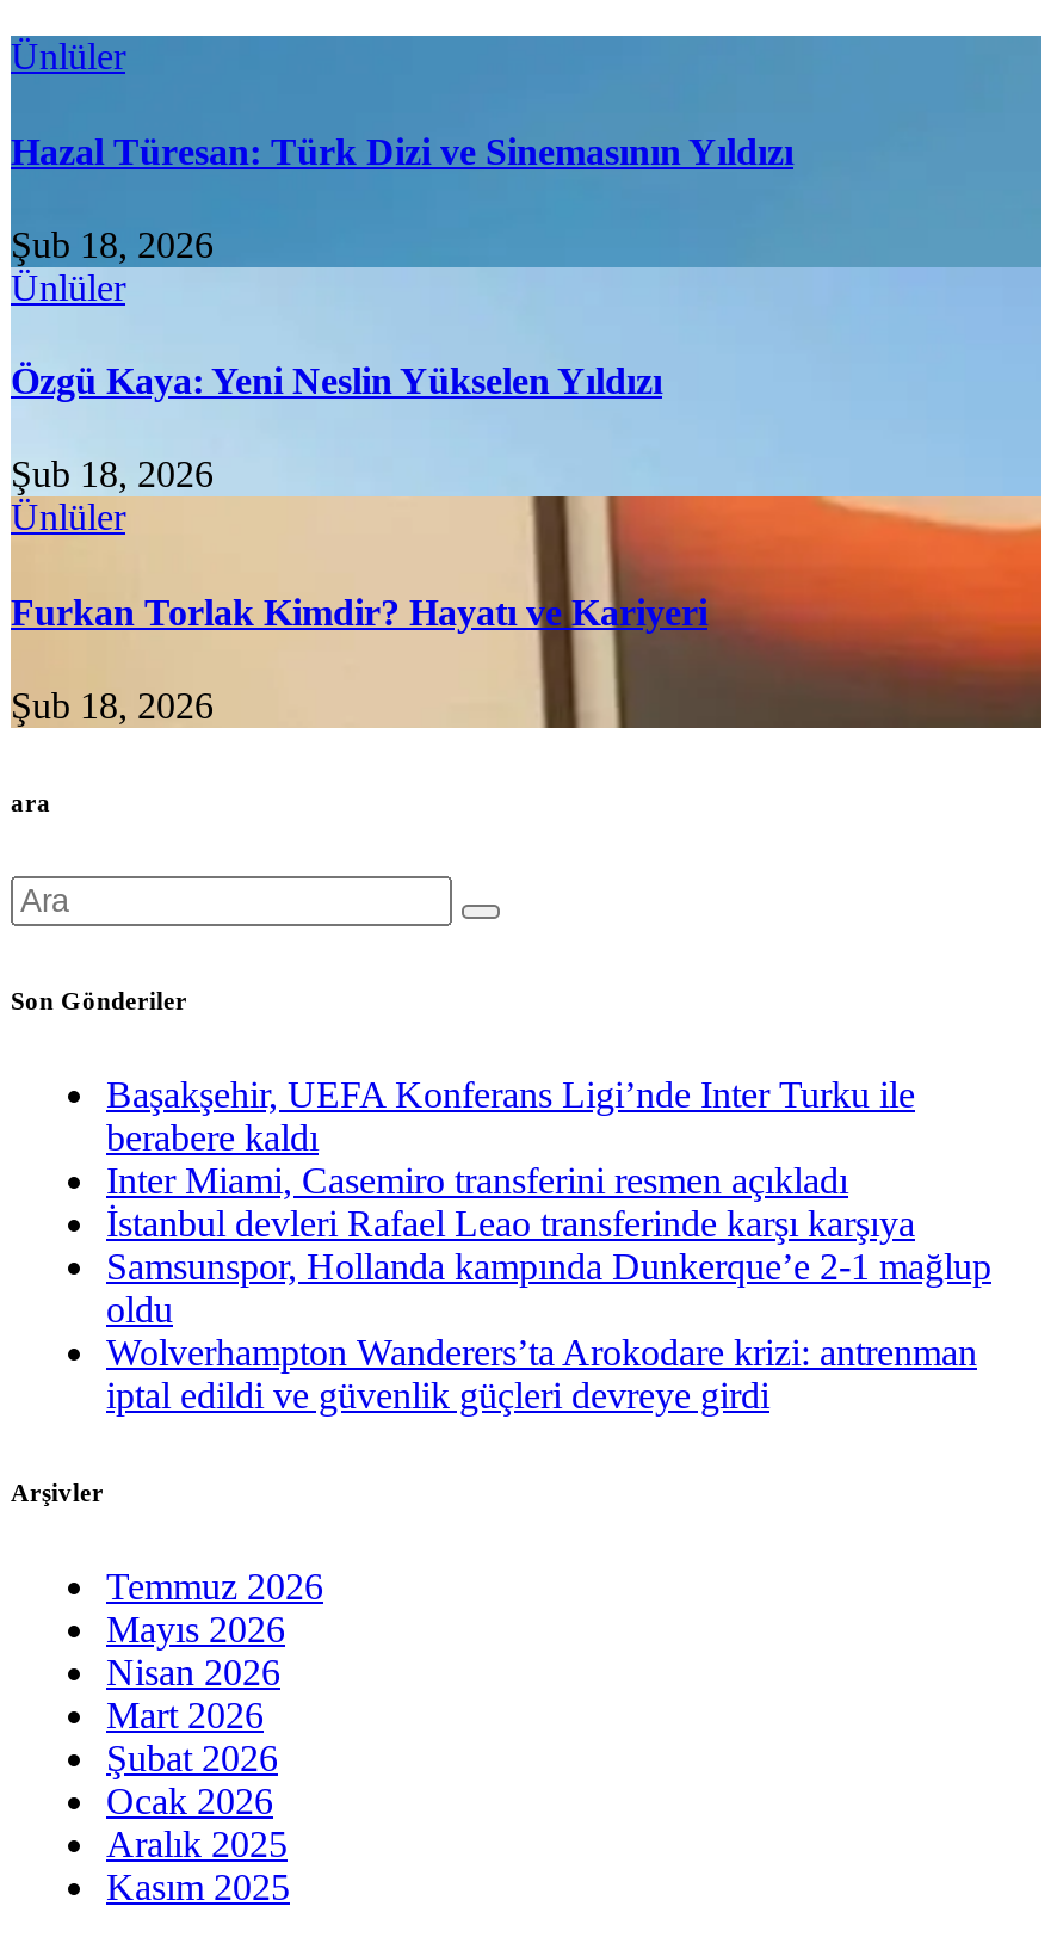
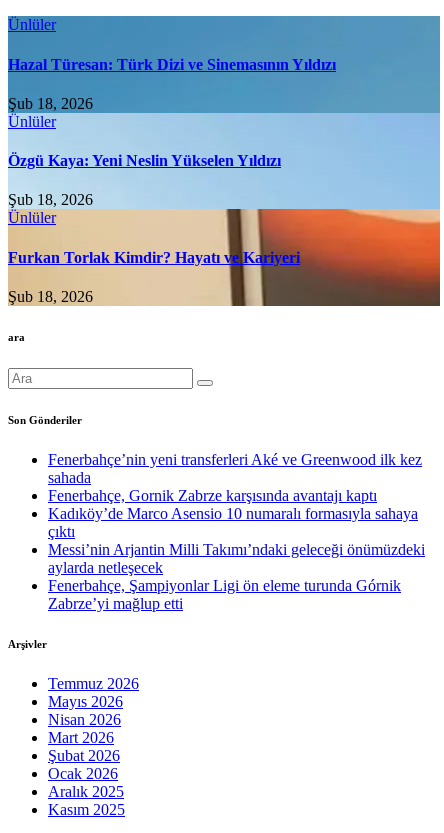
[106,1074,991,1415] Başakşehir, UEFA Konferans Ligi’nde Inter Turku ile | berabere kaldı | Inter Miami, Casemiro transferini resmen açıkladı | İstanbul devleri Rafael Leao transferinde karşı karşıya | Samsunspor, Hollanda kampında Dunkerque’e 2-1 mağlup | oldu | Wolverhampton Wanderers’ta Arokodare krizi: antrenman | iptal edildi ve güvenlik güçleri devreye girdi -> [48,451,425,612] Fenerbahçe’nin yeni transferleri Aké ve Greenwood ilk kez | sahada | Fenerbahçe, Gornik Zabrze karşısında avantajı kaptı | Kadıköy’de Marco Asensio 10 numaralı formasıyla sahaya | çıktı | Messi’nin Arjantin Milli Takımı’ndaki geleceği önümüzdeki | aylarda netleşecek | Fenerbahçe, Şampiyonlar Ligi ön eleme turunda Górnik | Zabrze’yi mağlup etti

